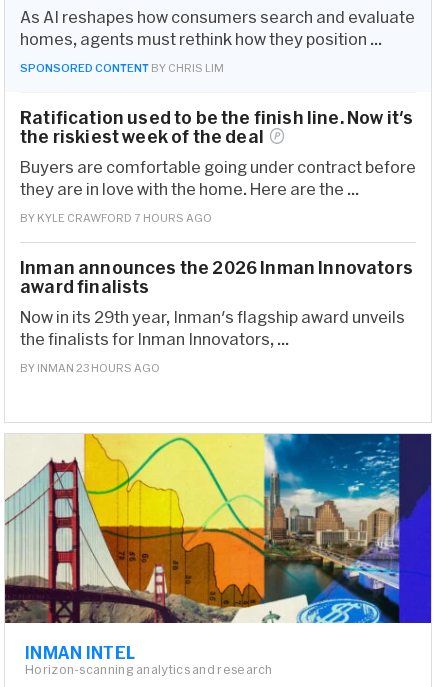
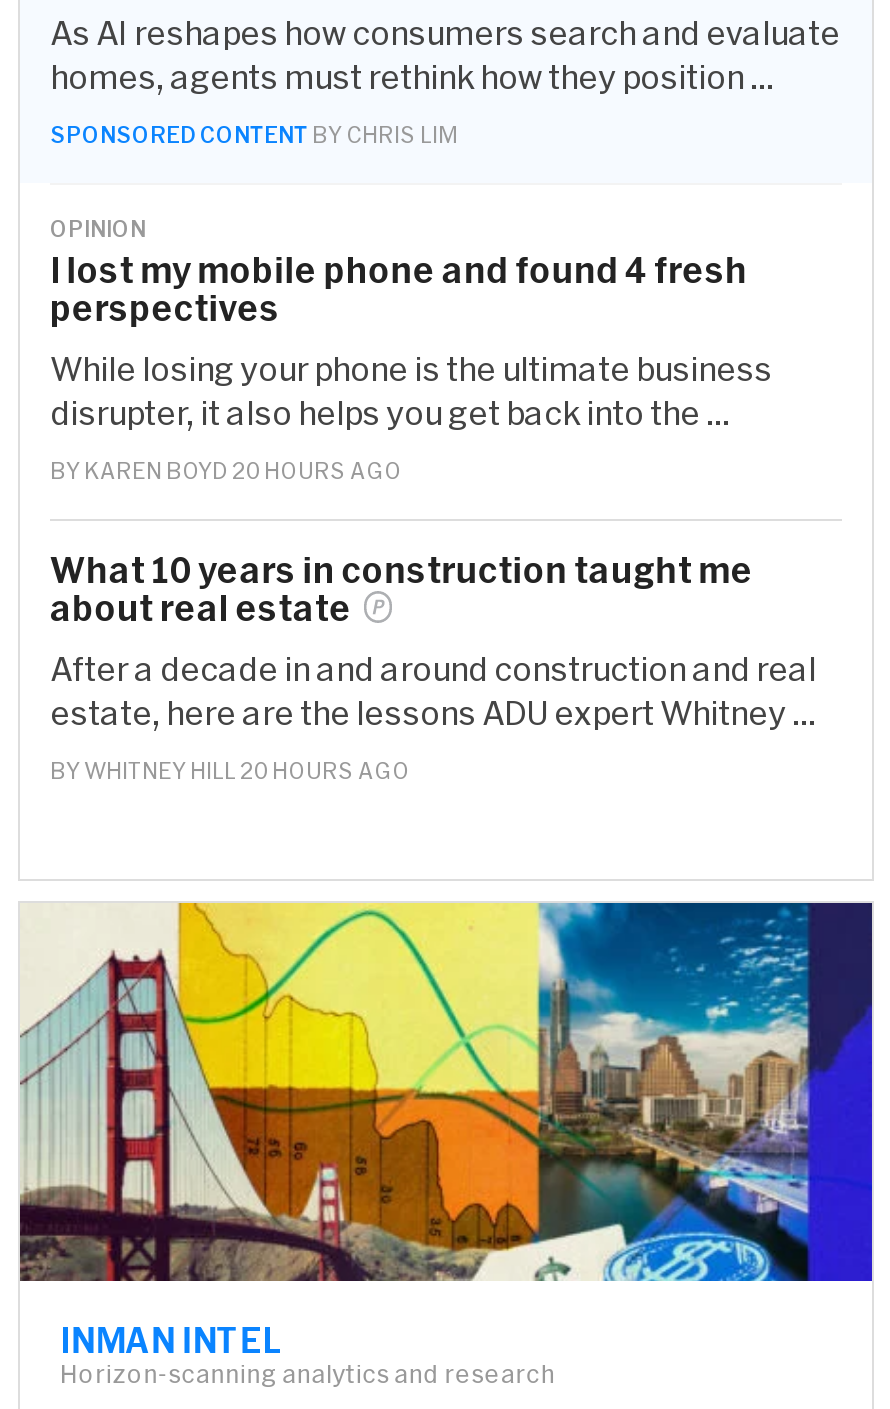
[20,107,413,146] Ratification used to be the finish line. Now it's | the riskiest week of the deal -> [50,215,748,327] OPINION | I lost my mobile phone and found 4 fresh | perspectives
[20,157,416,198] Buyers are comfortable going under contract before | they are in love with the home. Here are the ... -> [50,349,772,431] While losing your phone is the ultimate business | disrupter, it also helps you get back into the ...
[20,211,212,224] BY KYLE CRAWFORD 7 HOURS AGO -> [50,457,402,483] BY KAREN BOYD 20 HOURS AGO
[20,257,413,296] Inman announces the 2026 Inman Innovators | award finalists -> [50,549,753,627] What 10 years in construction taught me | about real estate
[20,307,405,348] Now in its 29th year, Inman's flagship award unveils | the finalists for Inman Innovators, ... -> [50,649,816,731] After a decade in and around construction and real | estate, here are the lessons ADU expert Whitney ...
[20,361,160,374] BY INMAN 23 HOURS AGO -> [50,757,410,783] BY WHITNEY HILL 20 HOURS AGO

